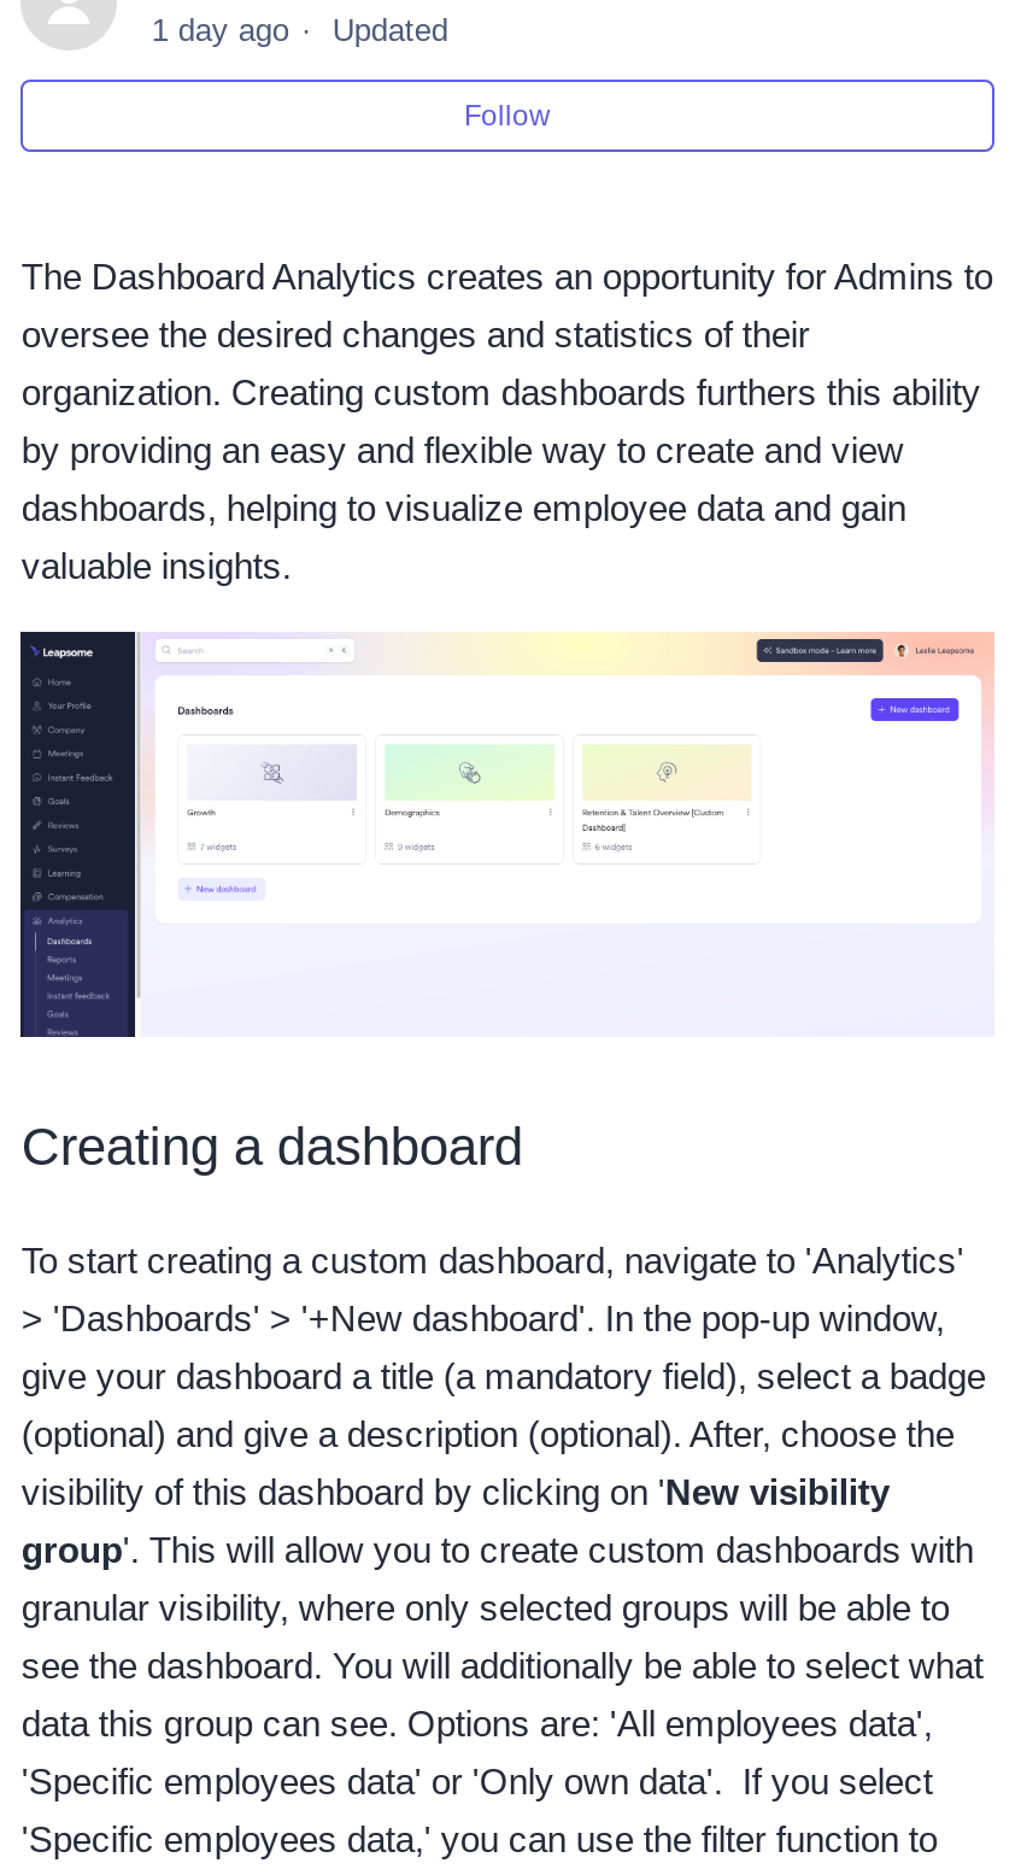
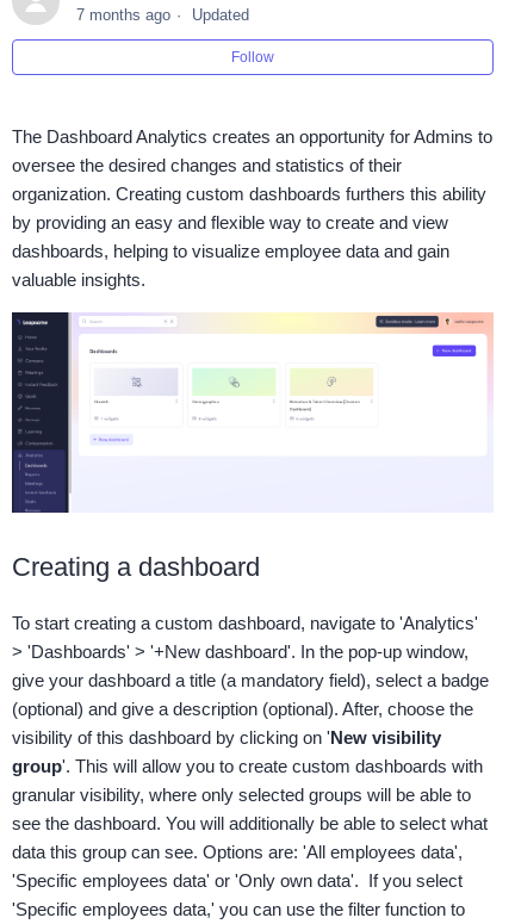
[152,12,448,48] 1 day ago Updated -> [77,6,250,24] 7 months ago Updated

